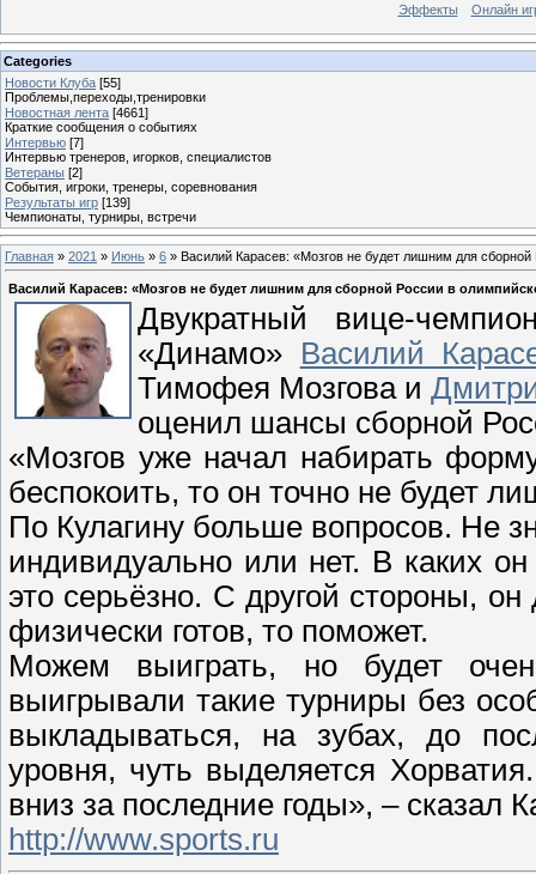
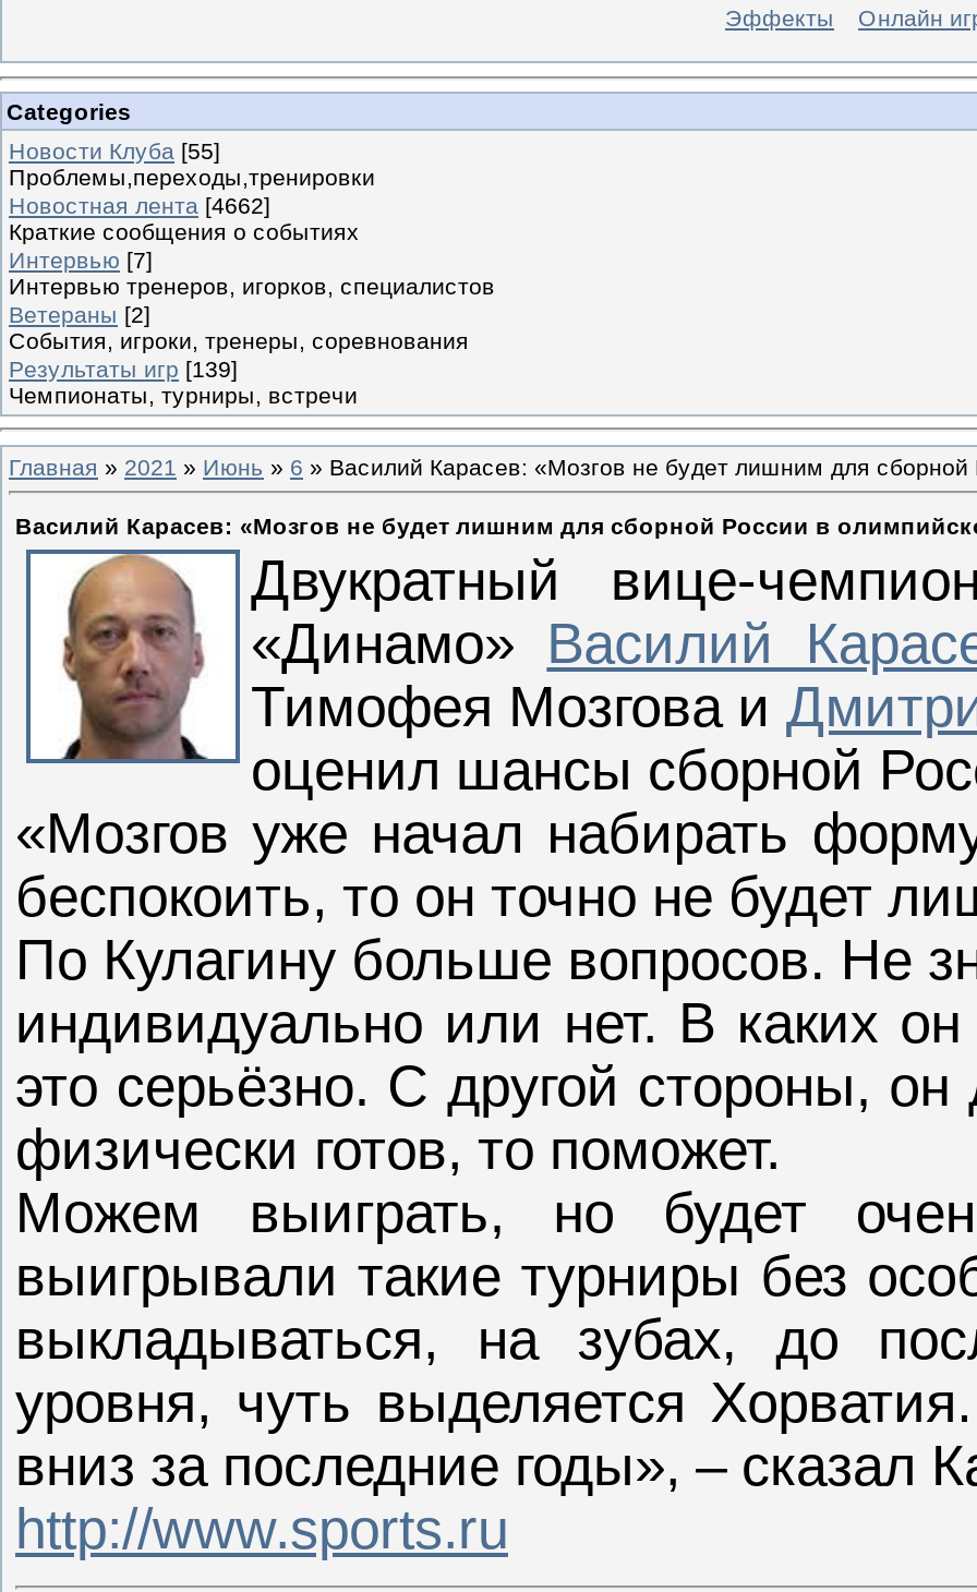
[5,105,148,120] Новостная лента [4661] -> [9,192,270,218] Новостная лента [4662]

